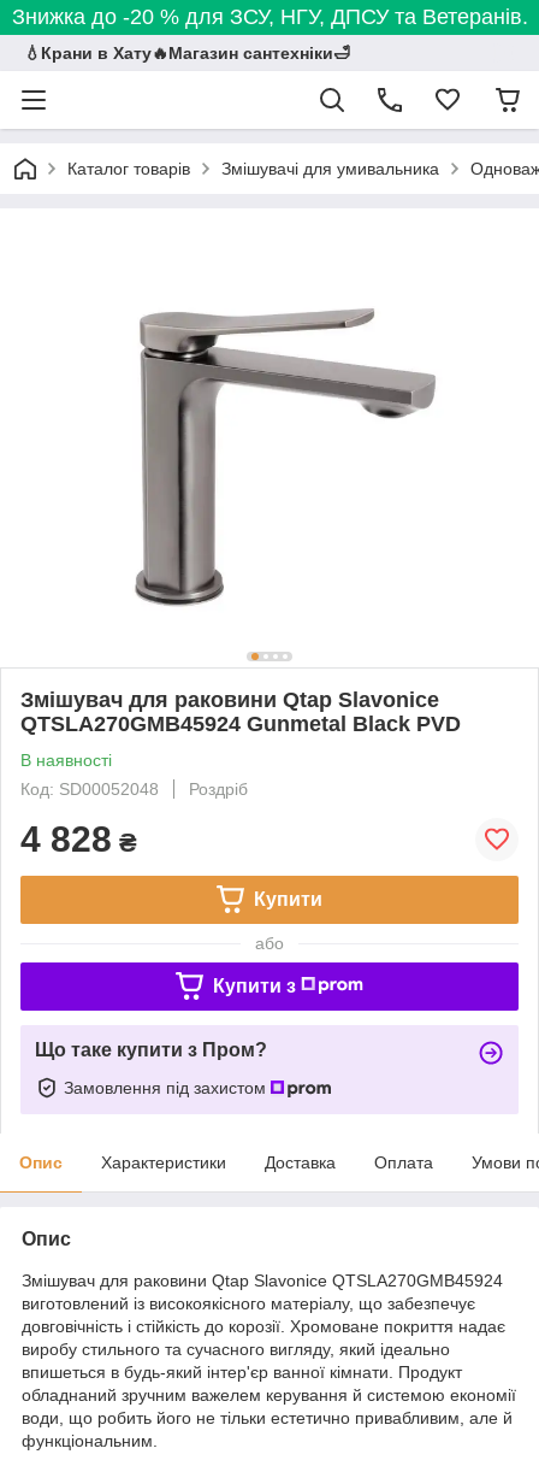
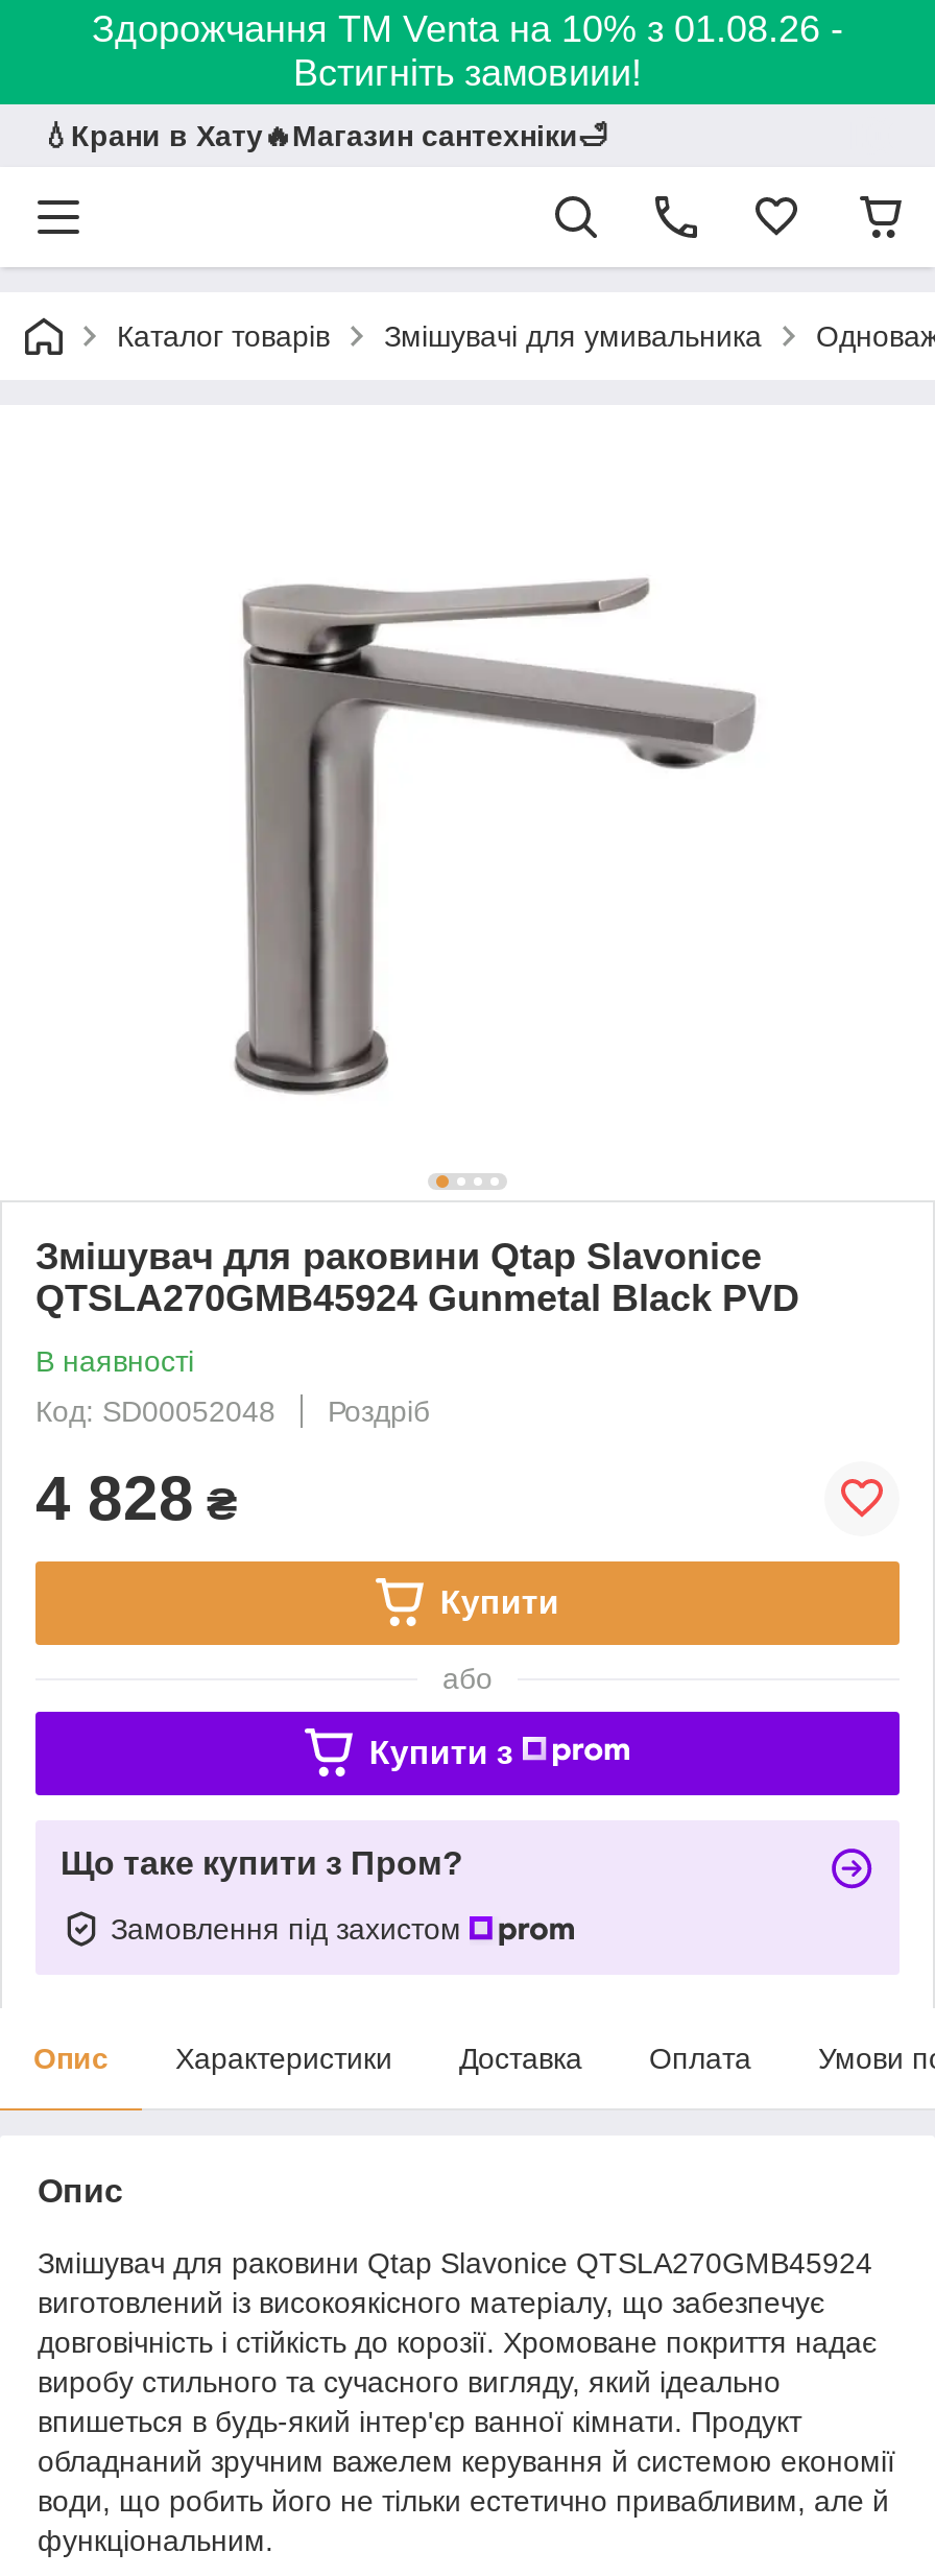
[11,5,528,29] Знижка до -20 % для ЗСУ, НГУ, ДПСУ та Ветеранів. -> [92,8,843,94] Здорожчання ТМ Venta на 10% з 01.08.26 - | Встигніть замовиии!

